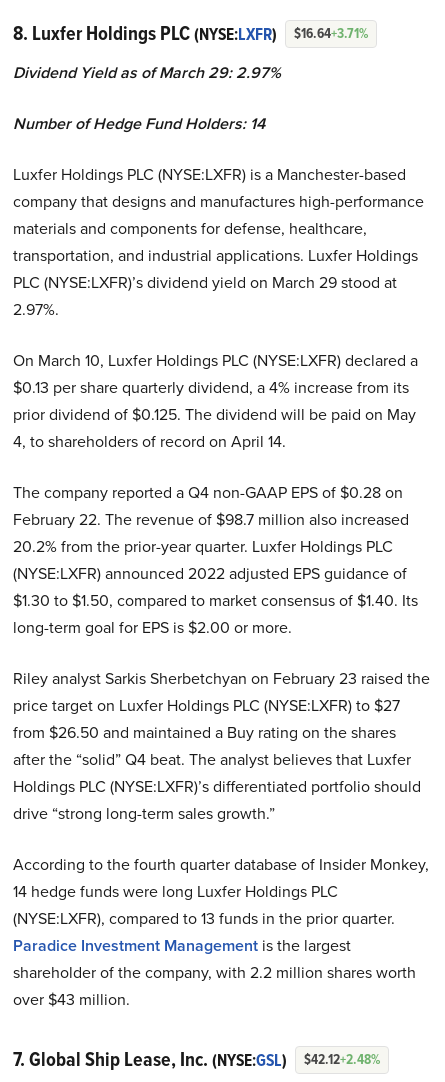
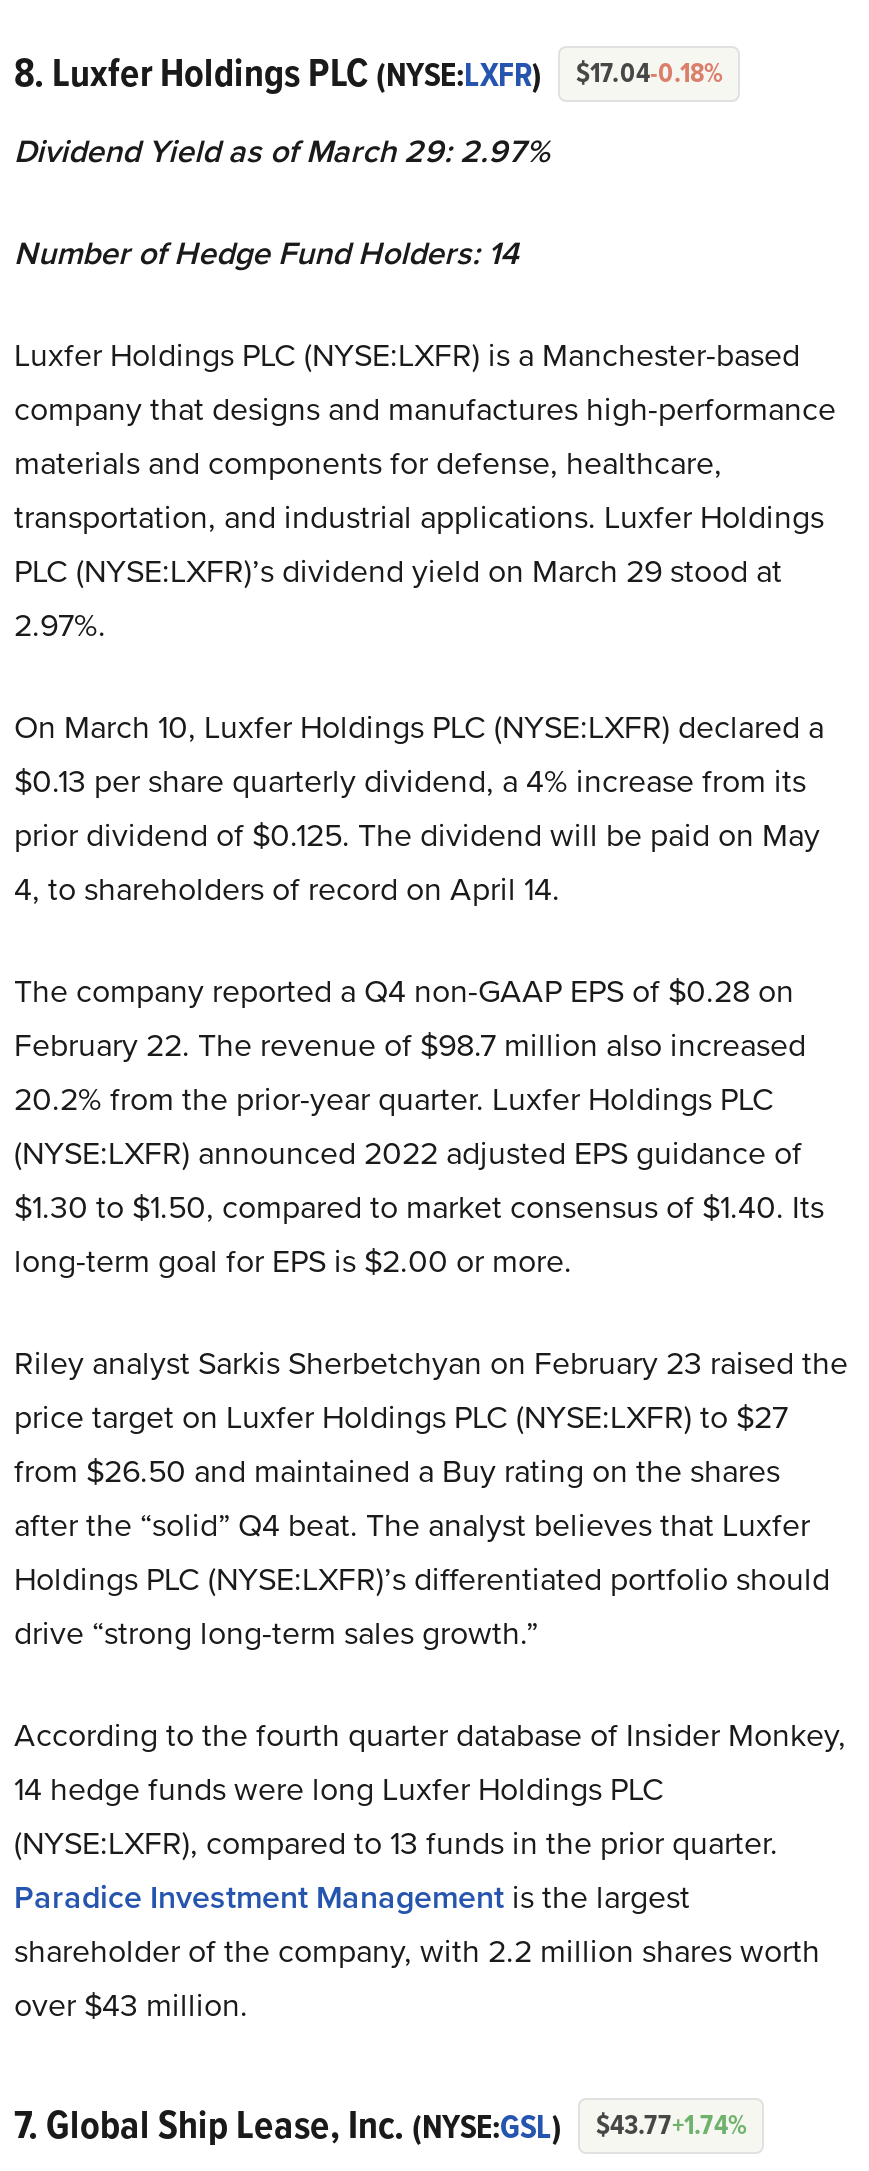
[13,18,368,48] 8. Luxfer Holdings PLC(NYSE:LXFR) $16.64+3.71% -> [14,41,722,101] 8. Luxfer Holdings PLC(NYSE:LXFR) $17.04-0.18%
[13,1044,380,1074] 7. Global Ship Lease, Inc. (NYSE:GSL) $42.12+2.48% -> [14,2093,746,2153] 7. Global Ship Lease, Inc. (NYSE:GSL) $43.77+1.74%

